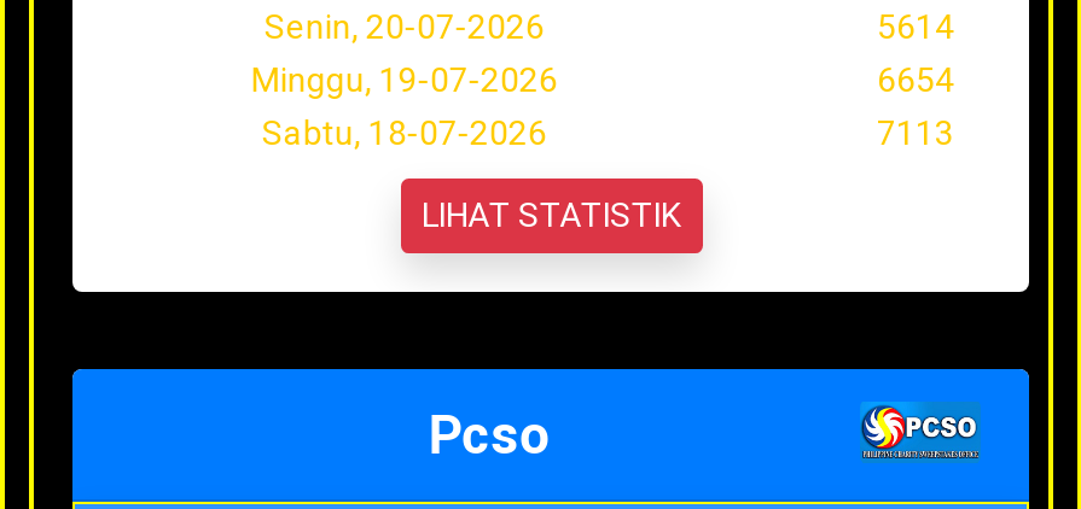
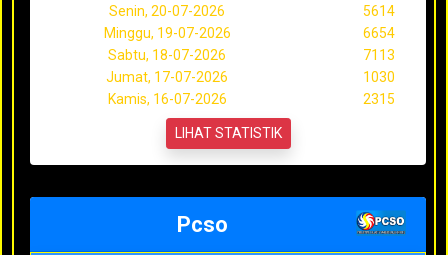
none -> [106,69,395,107] Jumat, 17-07-2026 | 1030 | Kamis, 16-07-2026 | 2315

